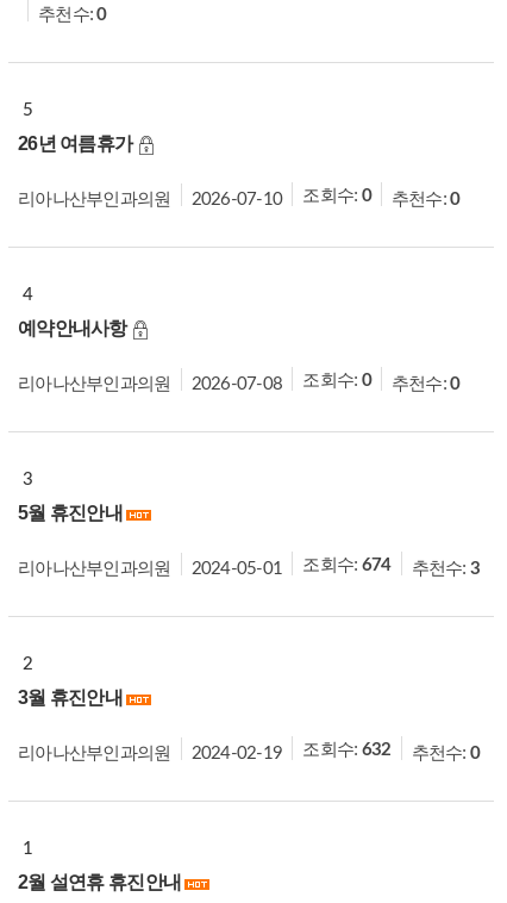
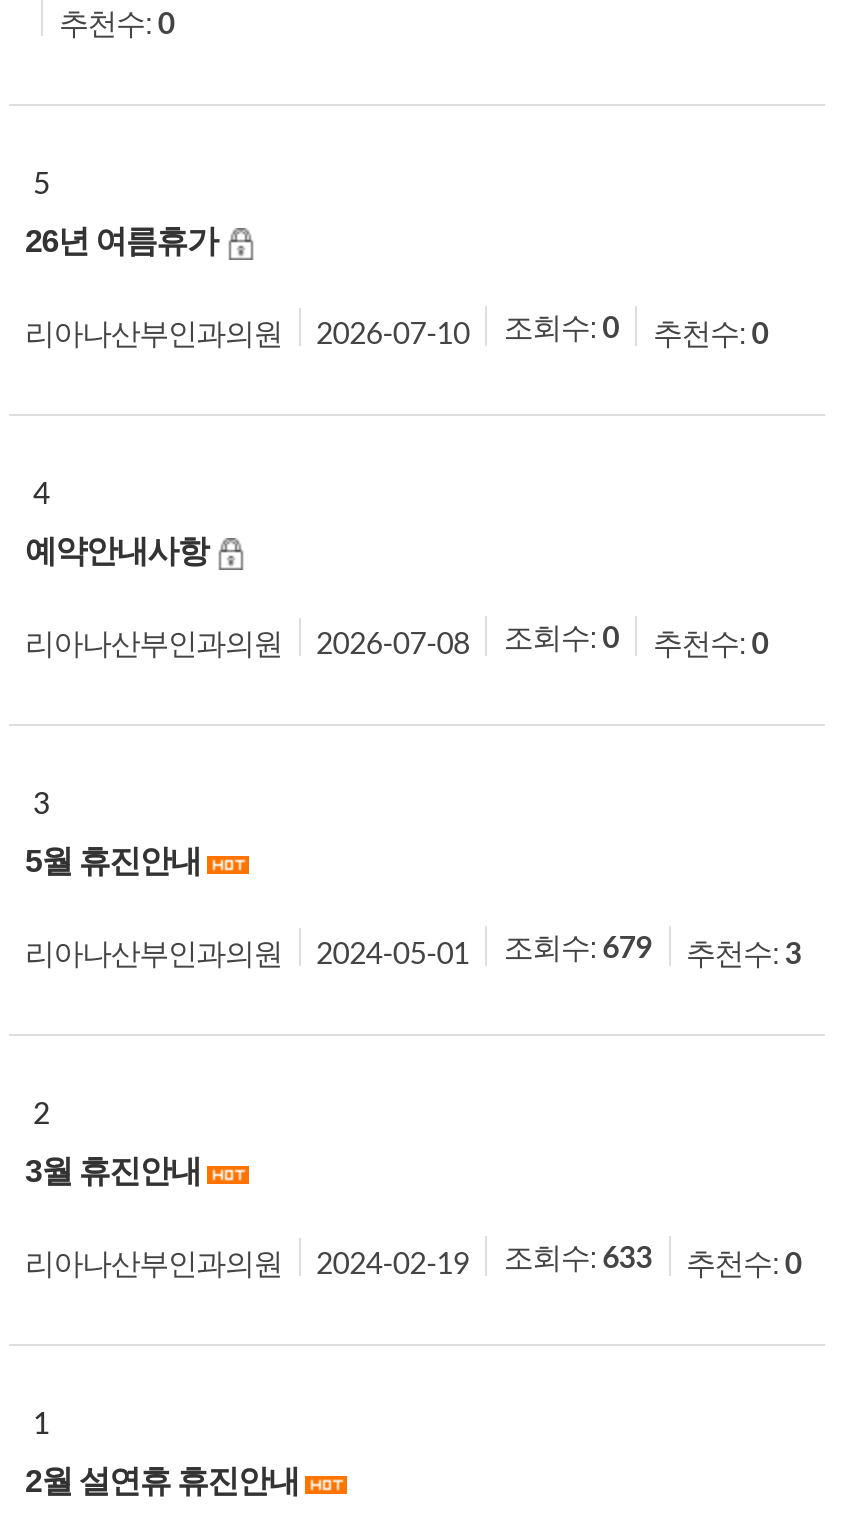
[18,553,480,578] 리아나산부인과의원 2024-05-01 조회수: 674 추천수: 3 -> [25,929,801,970] 리아나산부인과의원 2024-05-01 조회수: 679 추천수: 3
[18,738,480,763] 리아나산부인과의원 2024-02-19 조회수: 632 추천수: 0 -> [25,1239,801,1280] 리아나산부인과의원 2024-02-19 조회수: 633 추천수: 0

